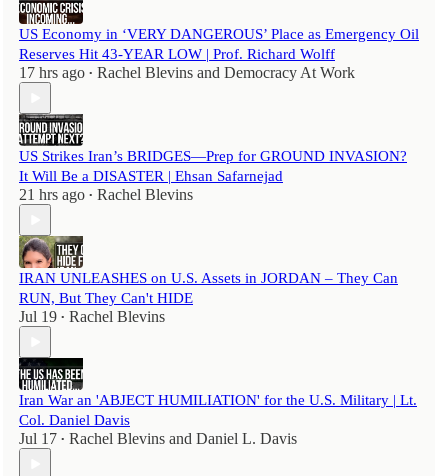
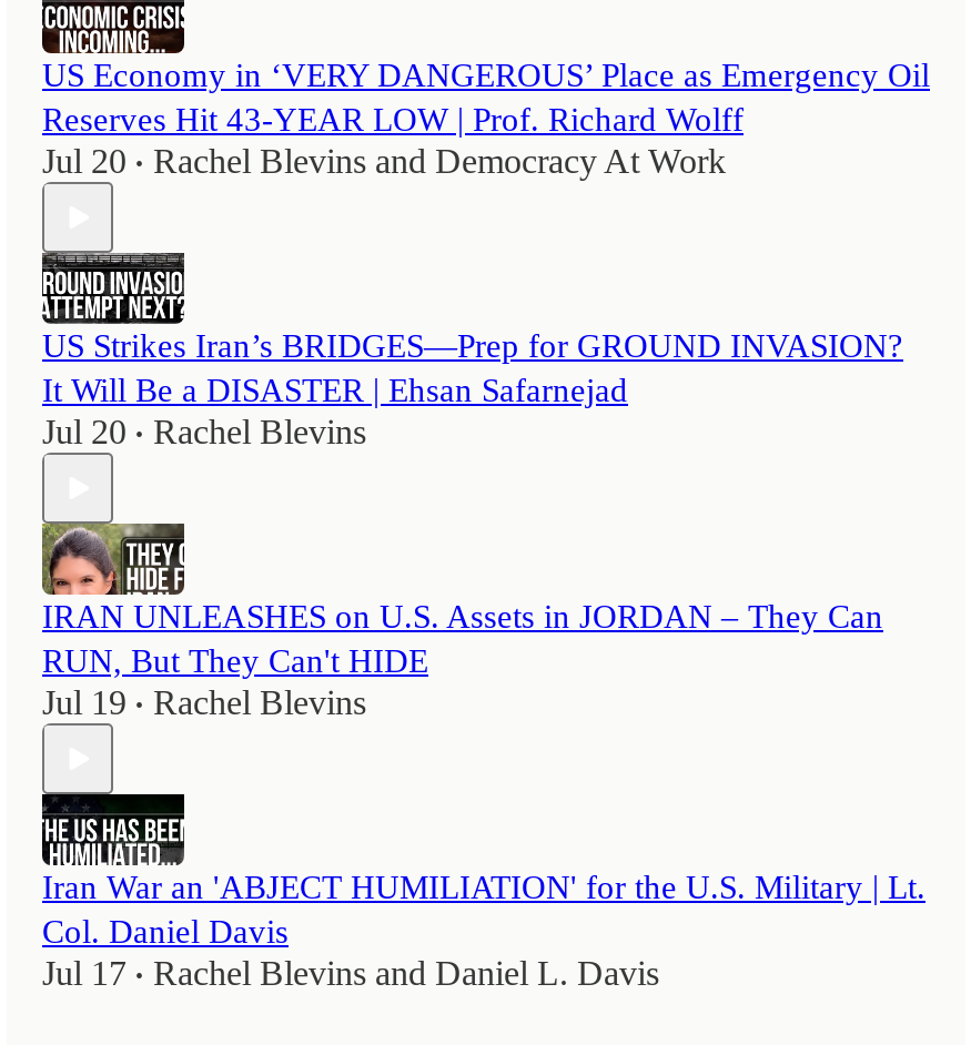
[19,64,355,81] 17 hrs ago • Rachel Blevins and Democracy At Work -> [42,142,726,180] Jul 20 • Rachel Blevins and Democracy At Work
[19,186,193,203] 21 hrs ago • Rachel Blevins -> [42,413,366,451] Jul 20 • Rachel Blevins

